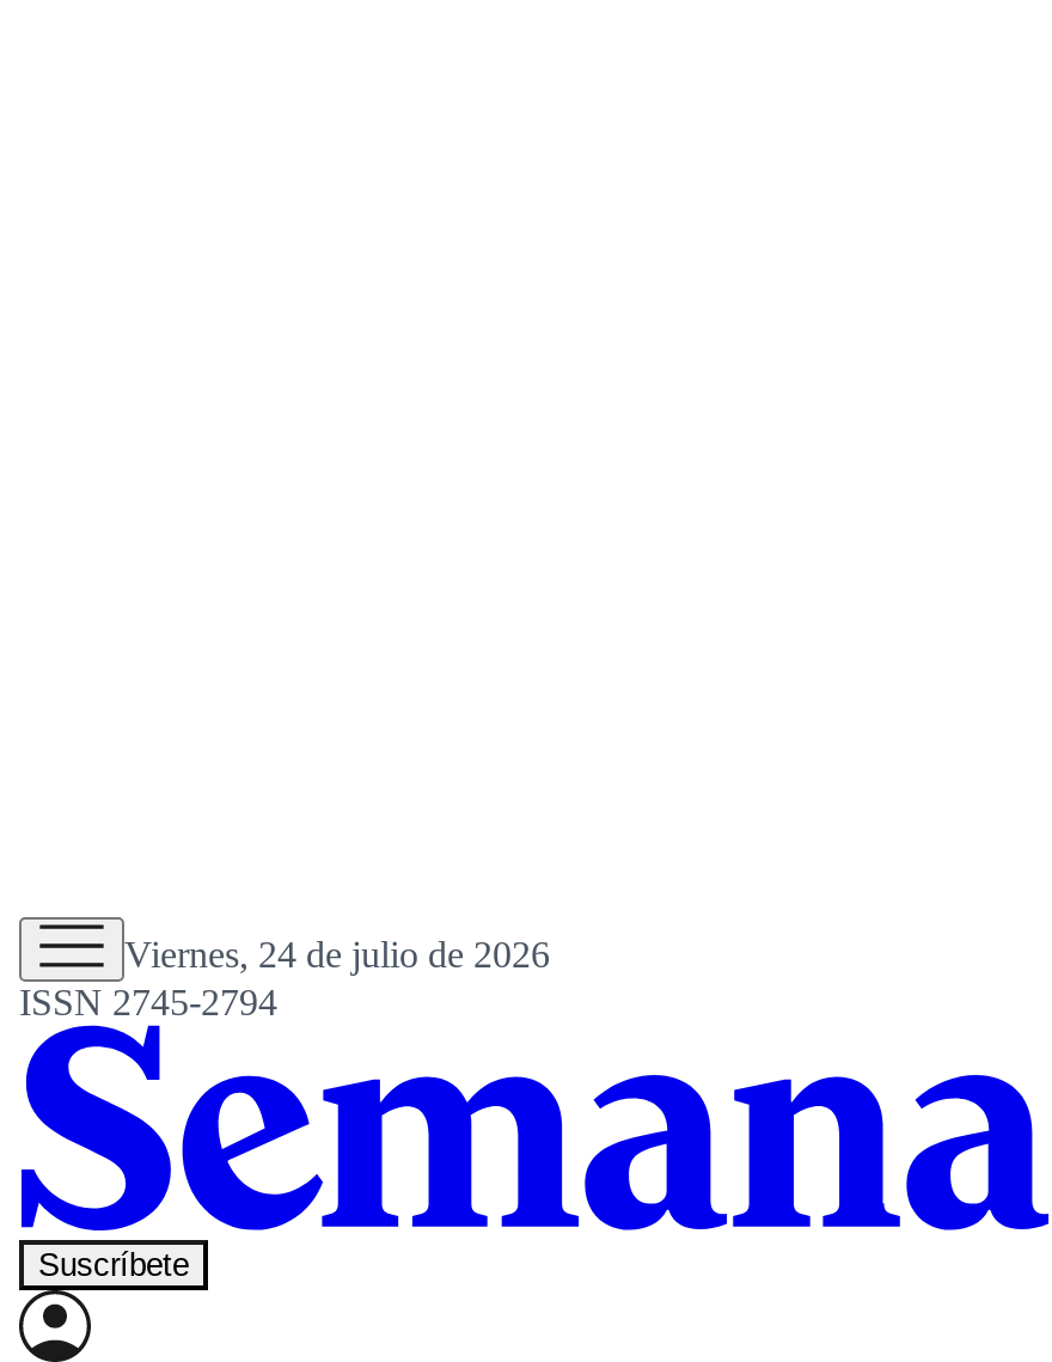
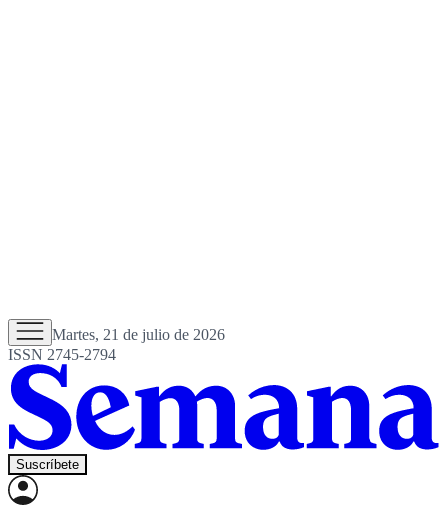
[124,934,550,975] Viernes, 24 de julio de 2026 -> [52,326,225,343] Martes, 21 de julio de 2026

